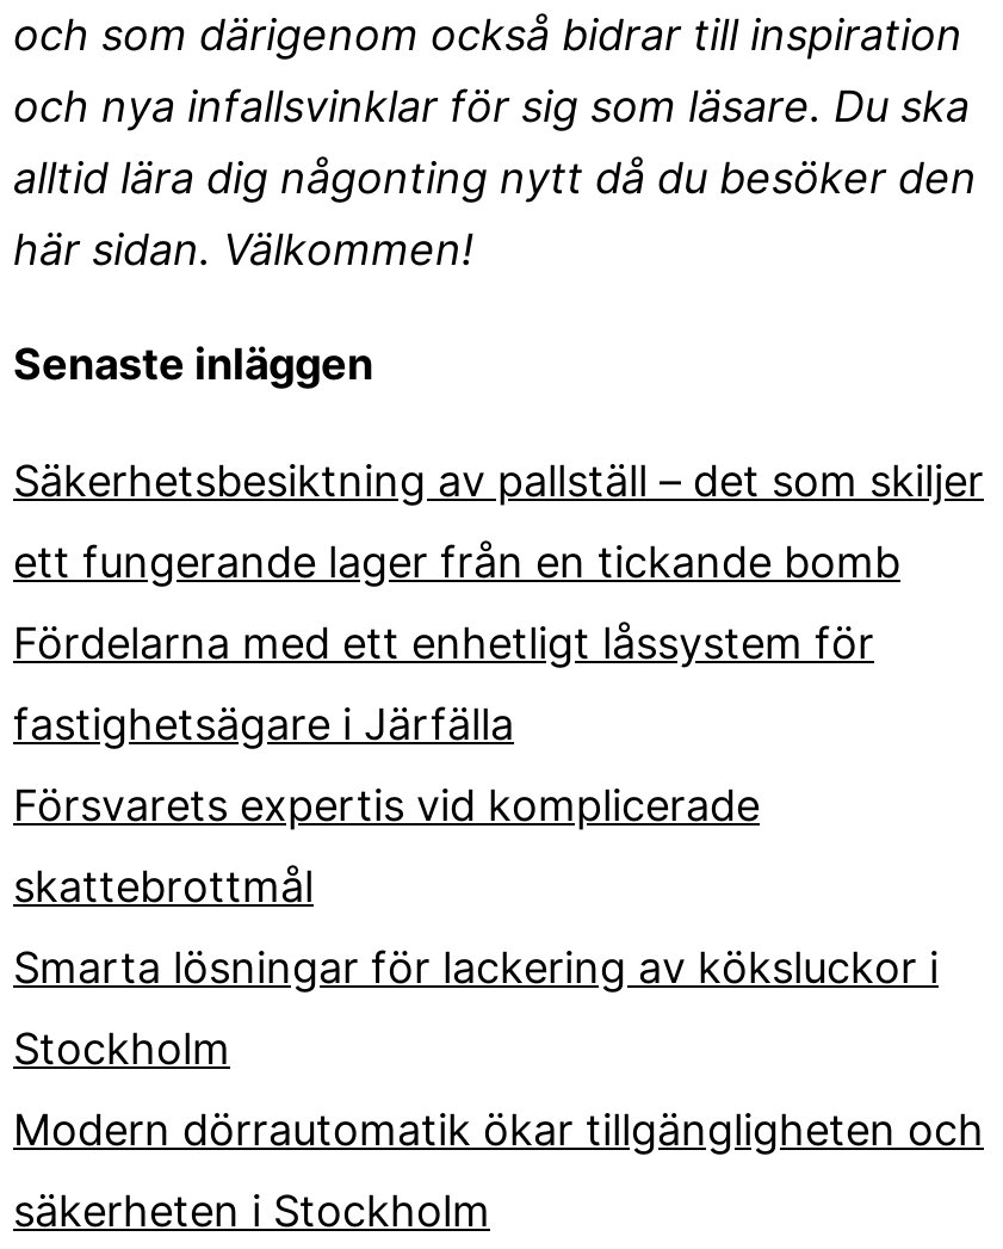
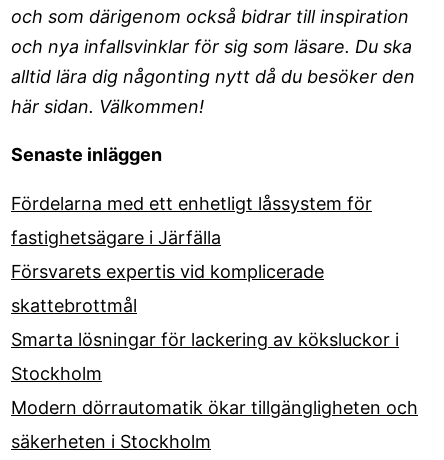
[13,457,984,588] Säkerhetsbesiktning av pallställ – det som skiljer | ett fungerande lager från en tickande bomb -> none

